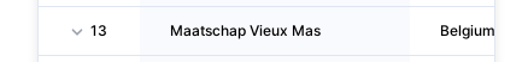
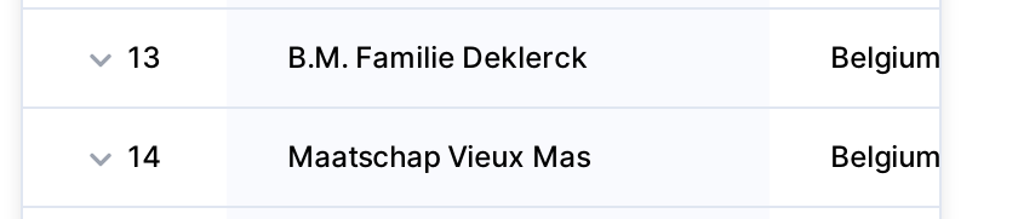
none -> [128,39,942,175] B.M. Familie Deklerck | Belgium | 14

